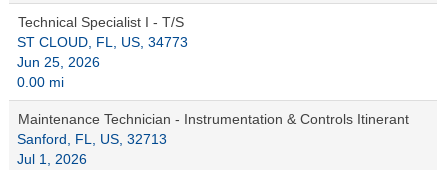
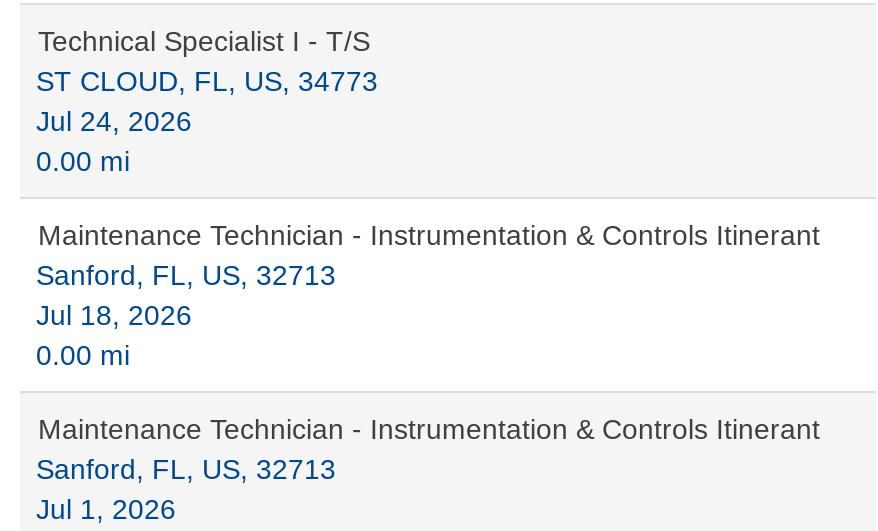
[17,54,100,70] Jun 25, 2026 -> [36,105,820,331] Jul 24, 2026 | 0.00 mi | Maintenance Technician - Instrumentation & Controls Itinerant | Sanford, FL, US, 32713 | Jul 18, 2026

